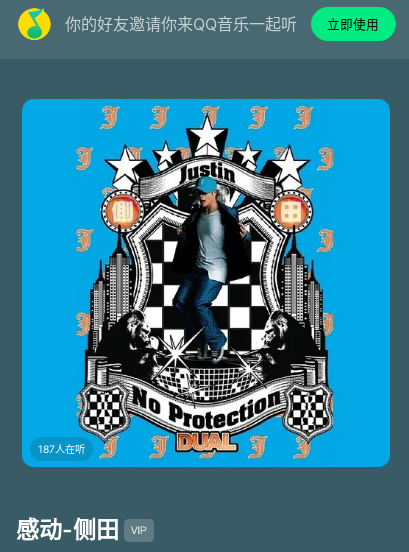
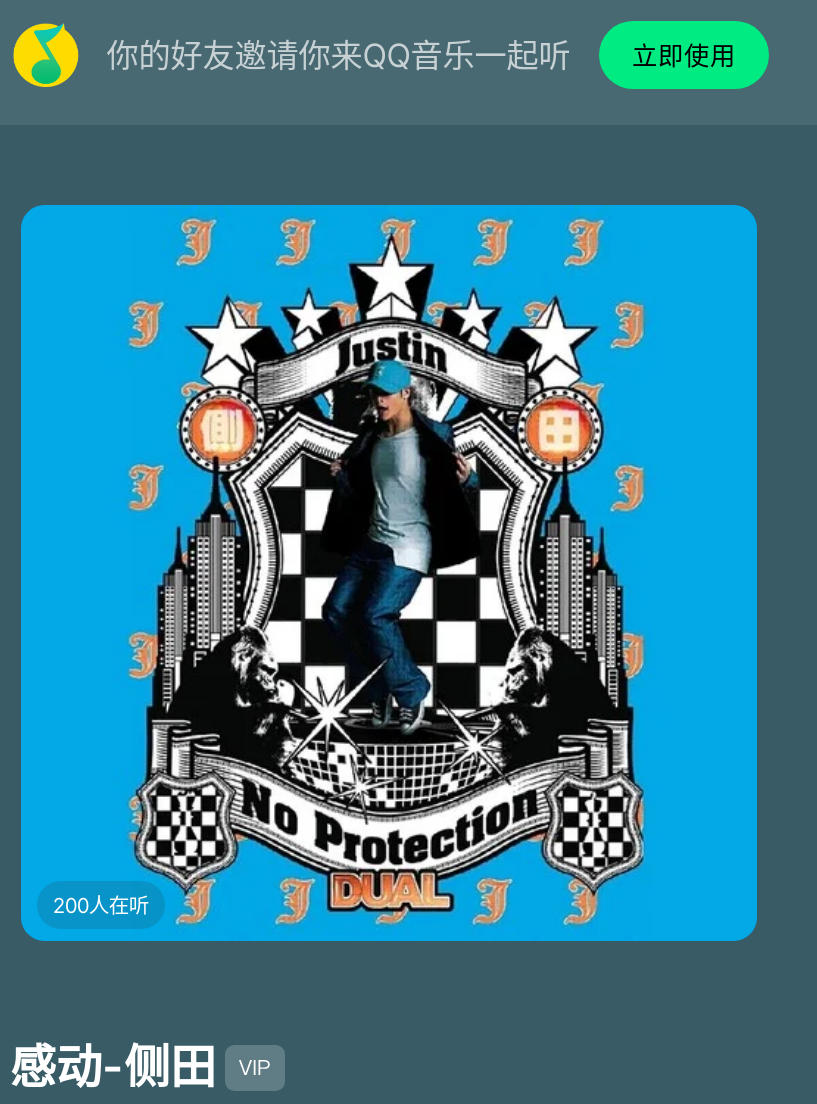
[38,443,85,455] 187人在听 -> [53,893,149,917] 200人在听

